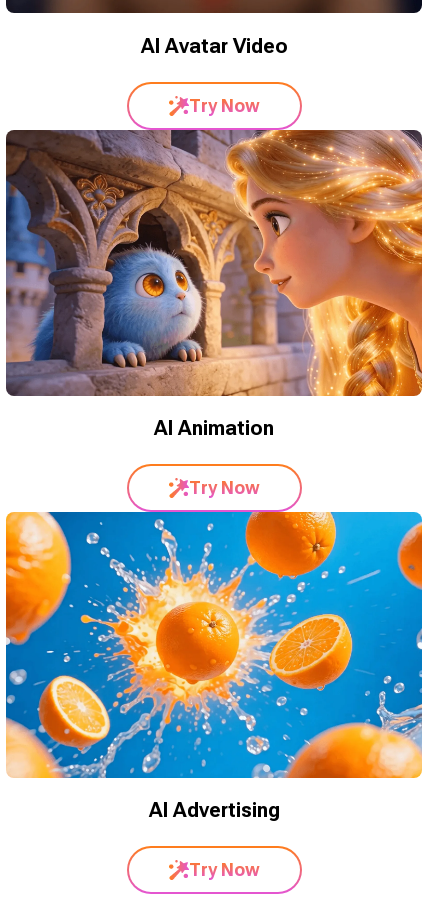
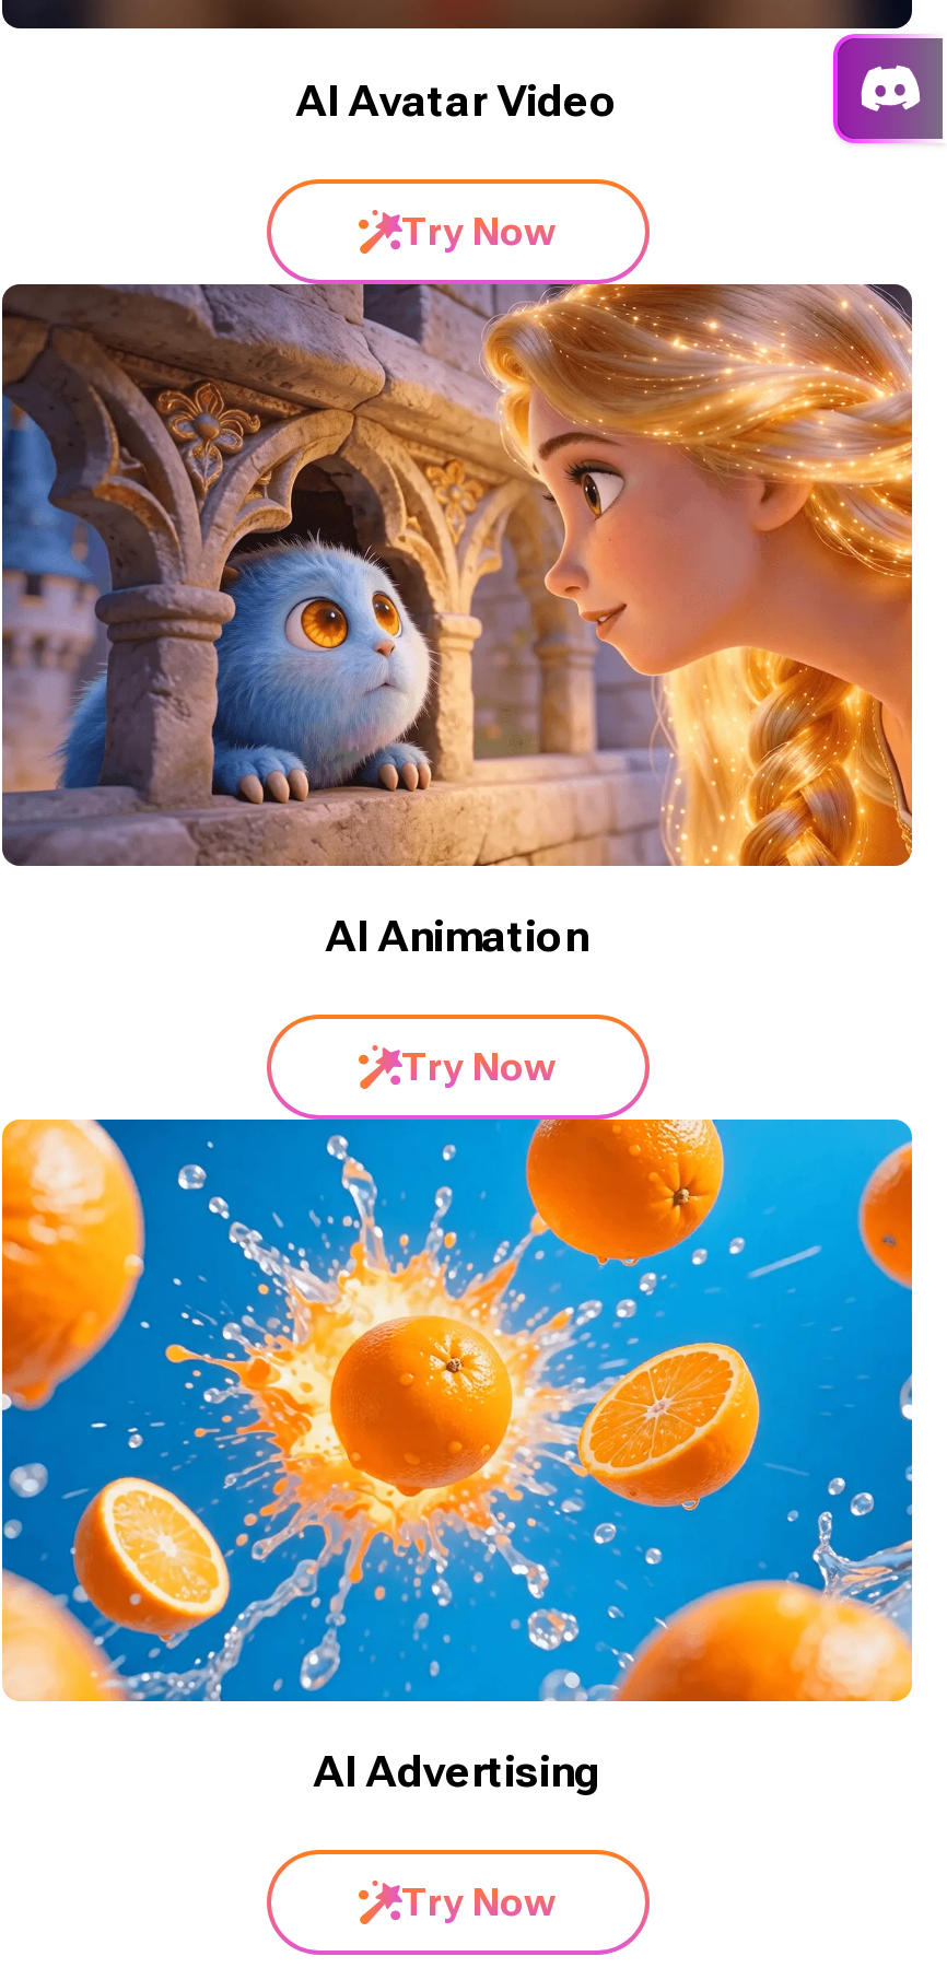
none -> [831,31,940,147] [image]

